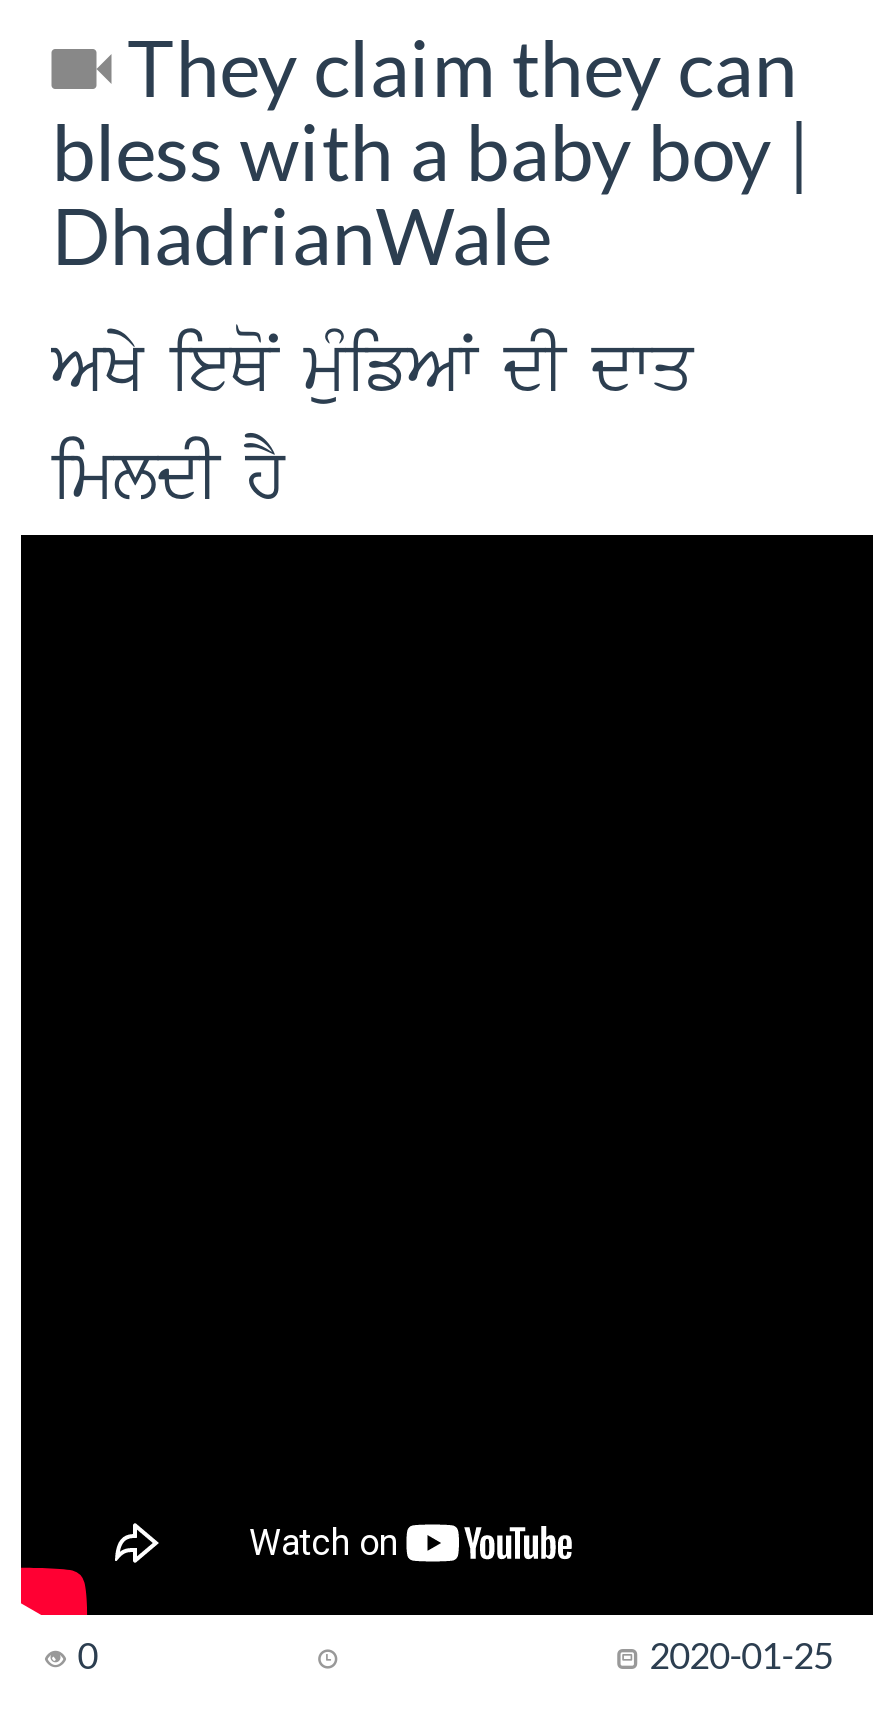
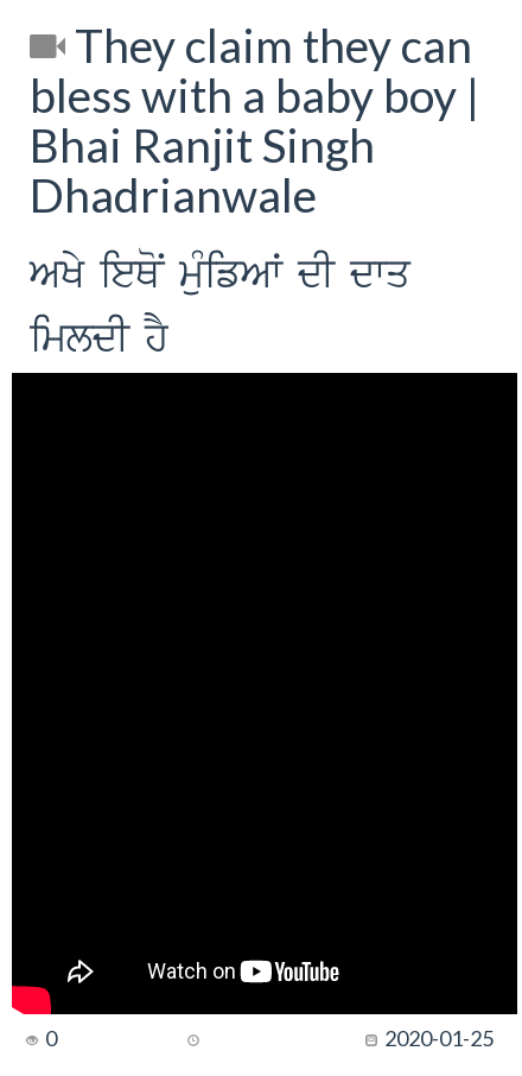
[51,189,551,281] DhadrianWale -> [30,118,375,222] Bhai Ranjit Singh | Dhadrianwale

